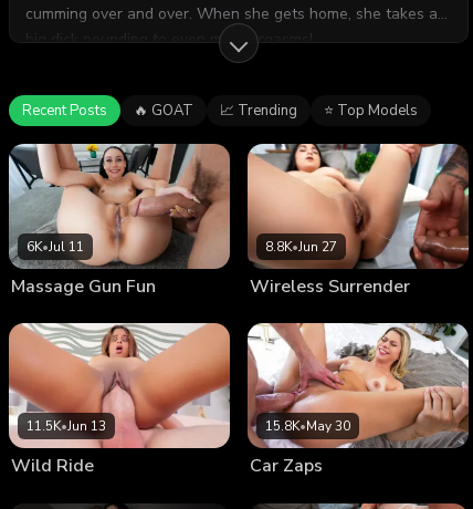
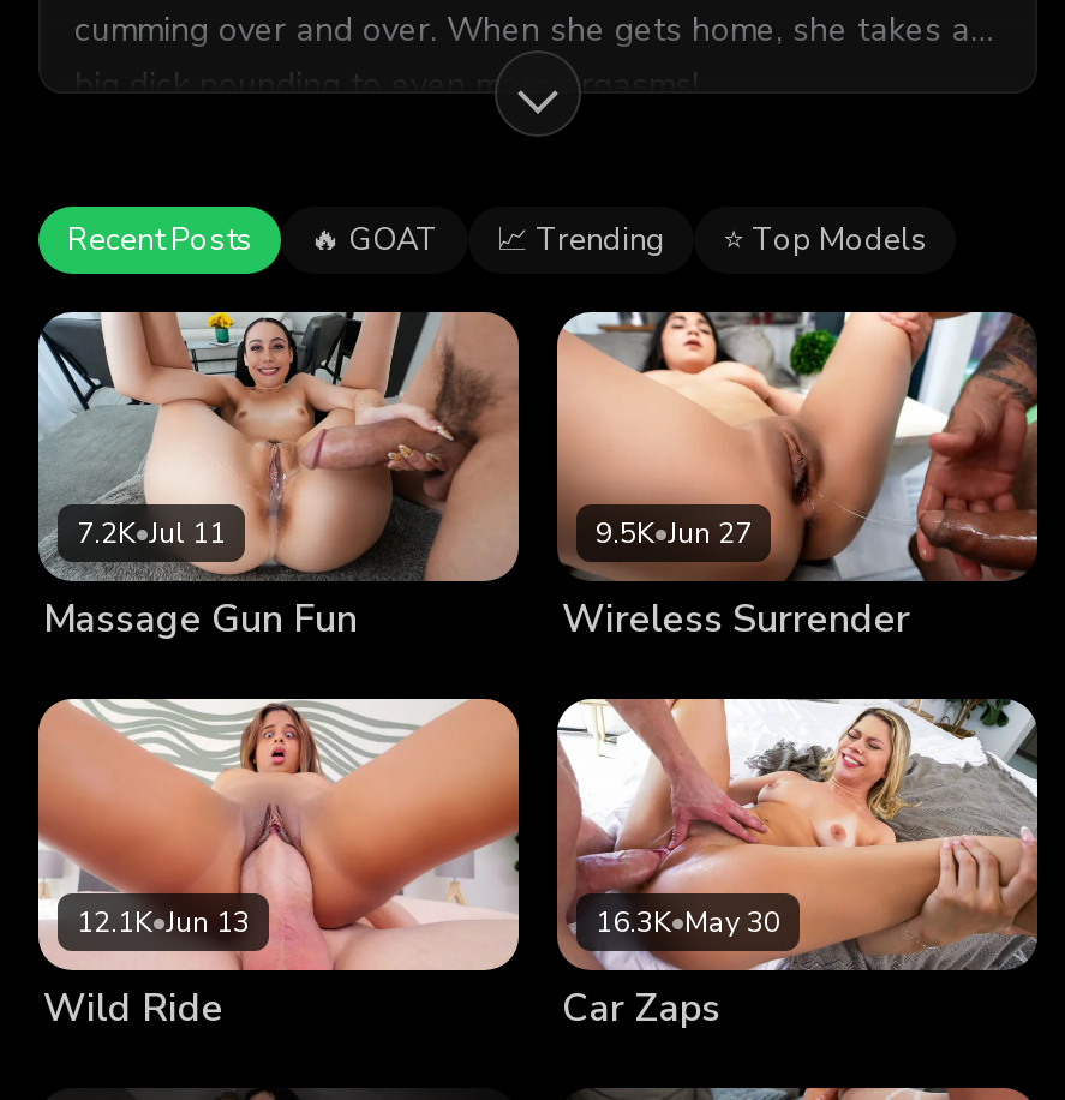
[27,238,84,255] 6K•Jul 11 -> [77,514,226,552] 7.2K•Jul 11
[265,238,337,255] 8.8K•Jun 27 -> [596,514,752,552] 9.5K•Jun 27
[27,418,106,435] 11.5K•Jun 13 -> [77,902,250,941] 12.1K•Jun 13
[265,418,350,435] 15.8K•May 30 -> [596,902,780,941] 16.3K•May 30

